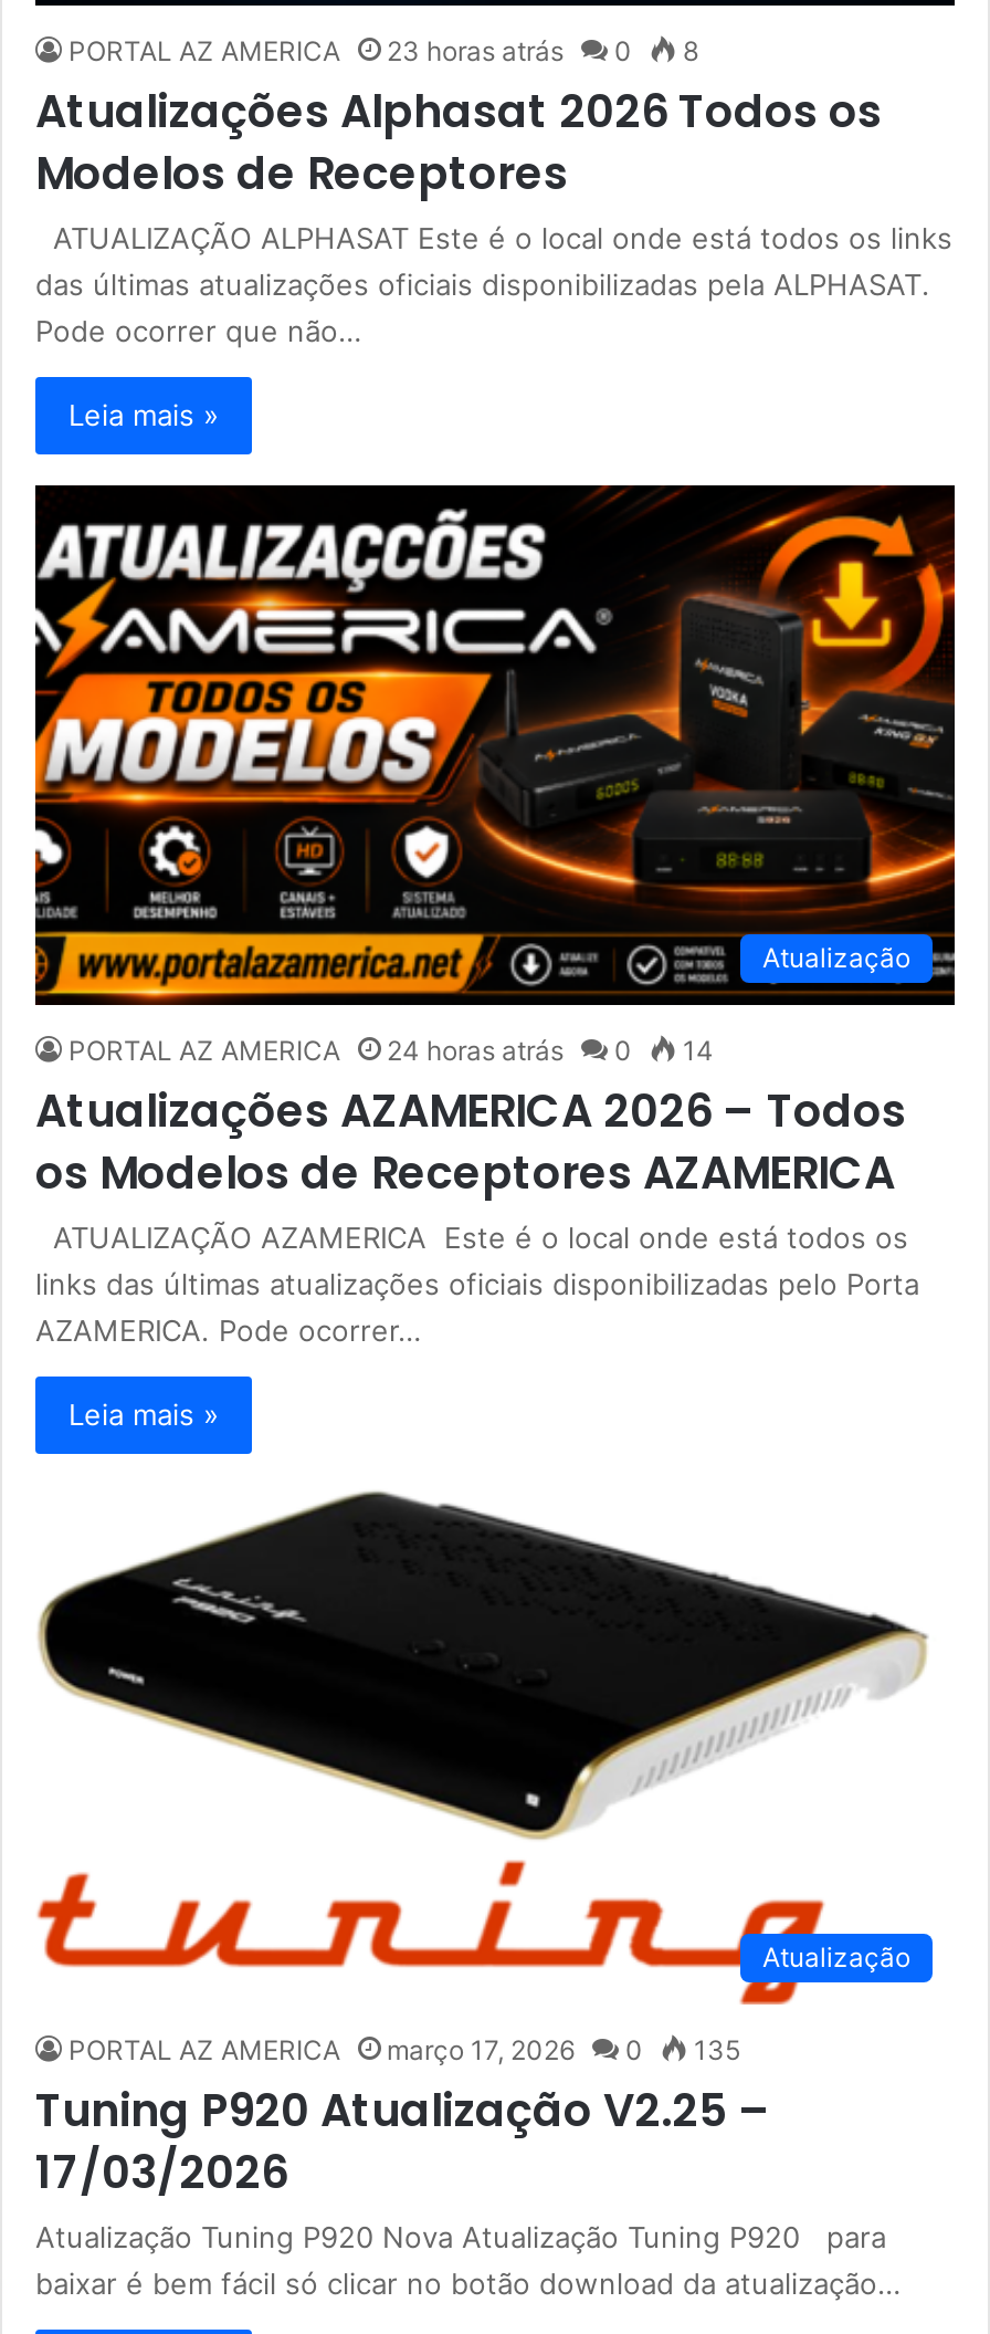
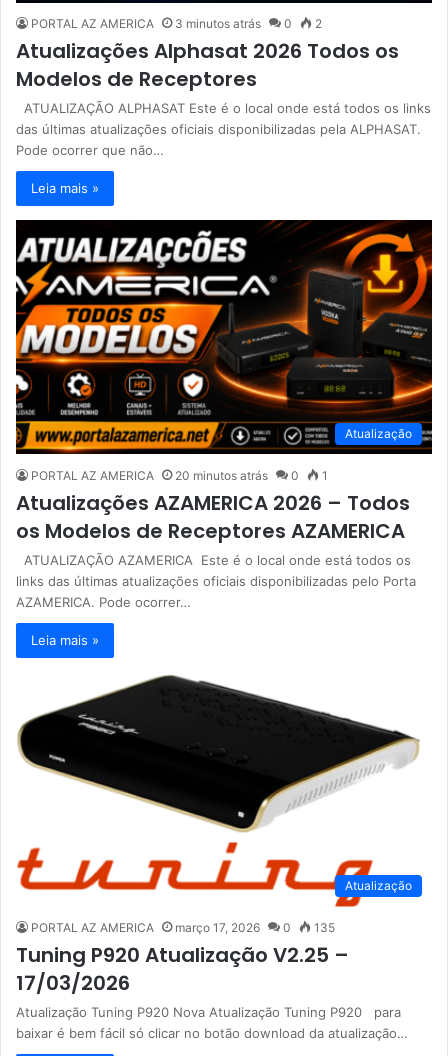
[387,35,564,69] 23 horas atrás -> [175,16,261,31] 3 minutos atrás
[676,35,698,69] 8 -> [312,16,322,31] 2
[387,1034,564,1067] 24 horas atrás -> [175,468,268,483] 20 minutos atrás
[676,1034,714,1067] 14 -> [319,468,328,483] 1

